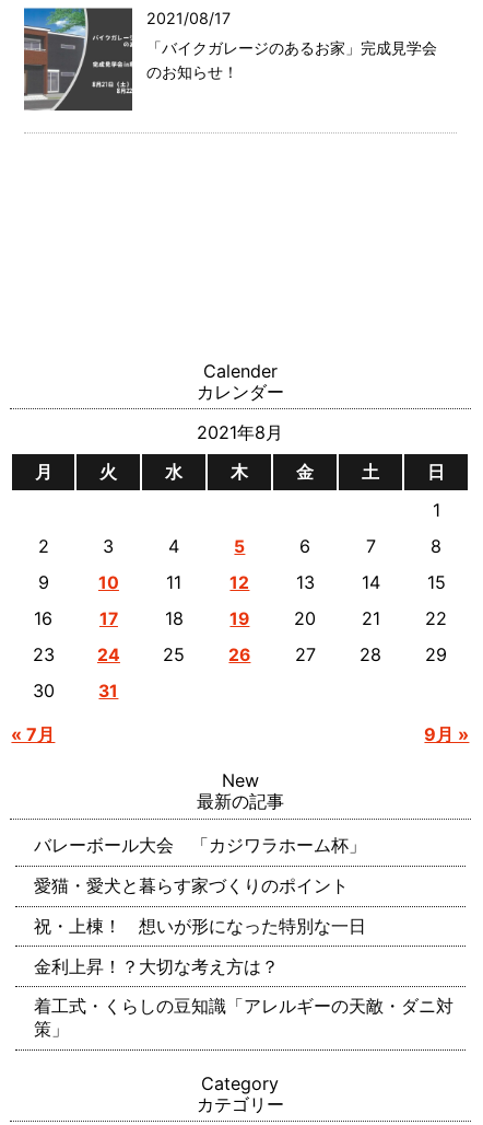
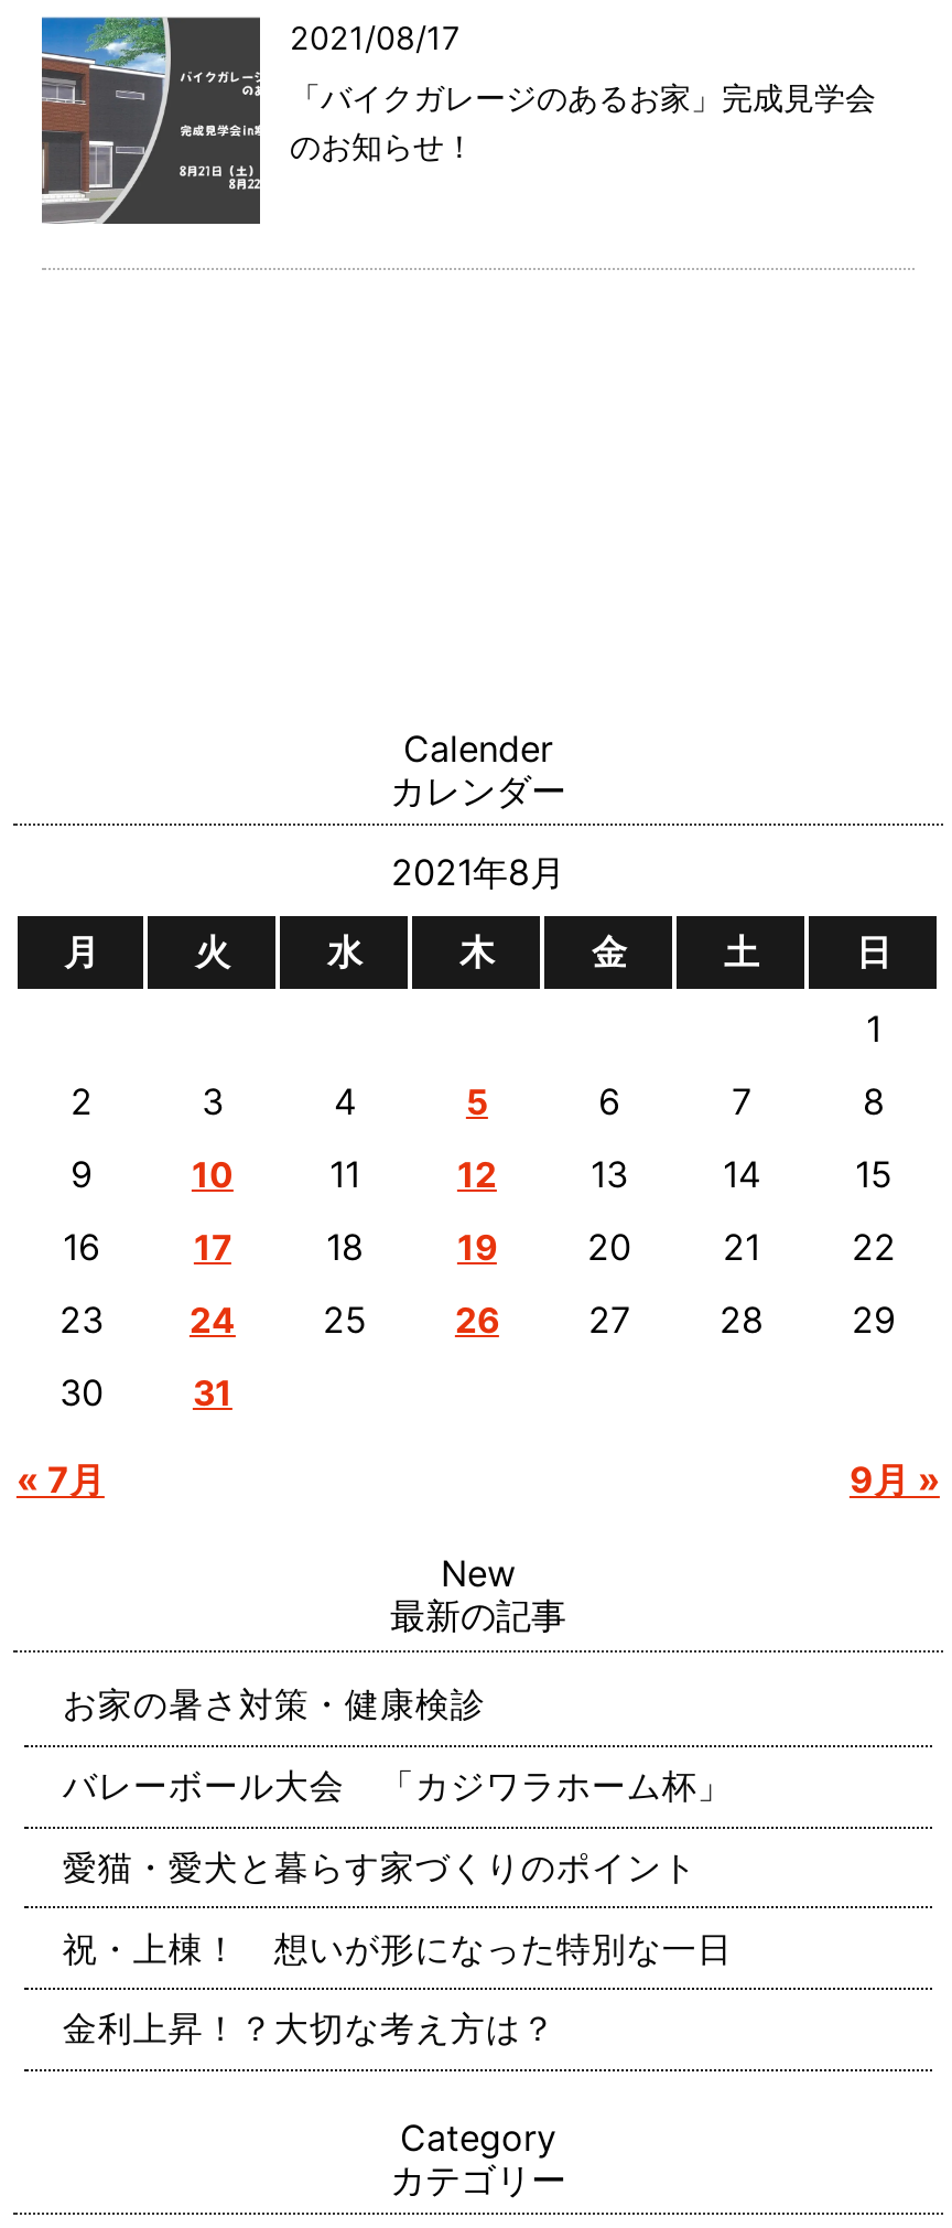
none -> [63,1684,486,1726] お家の暑さ対策・健康検診
moved [34,835,367,977] -> [63,1765,733,2050]: バレーボール大会 「カジワラホーム杯」 | 愛猫・愛犬と暮らす家づくりのポイント | 祝・上棟！ 想いが形になった特別な一日 | 金利上昇！？大切な考え方は？
[34,996,454,1040] 着工式・くらしの豆知識「アレルギーの天敵・ダニ対 | 策」 -> none

